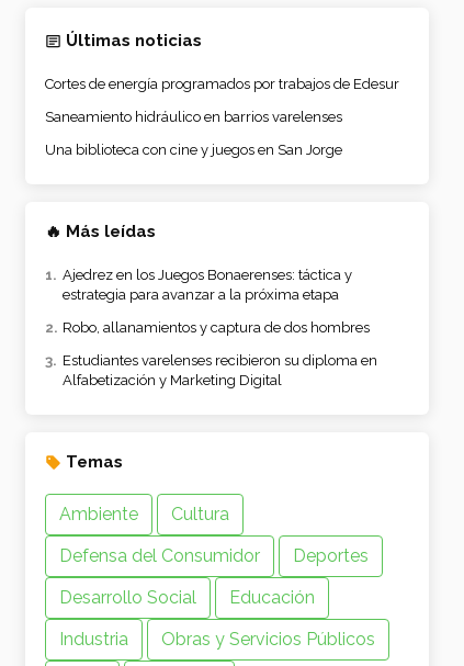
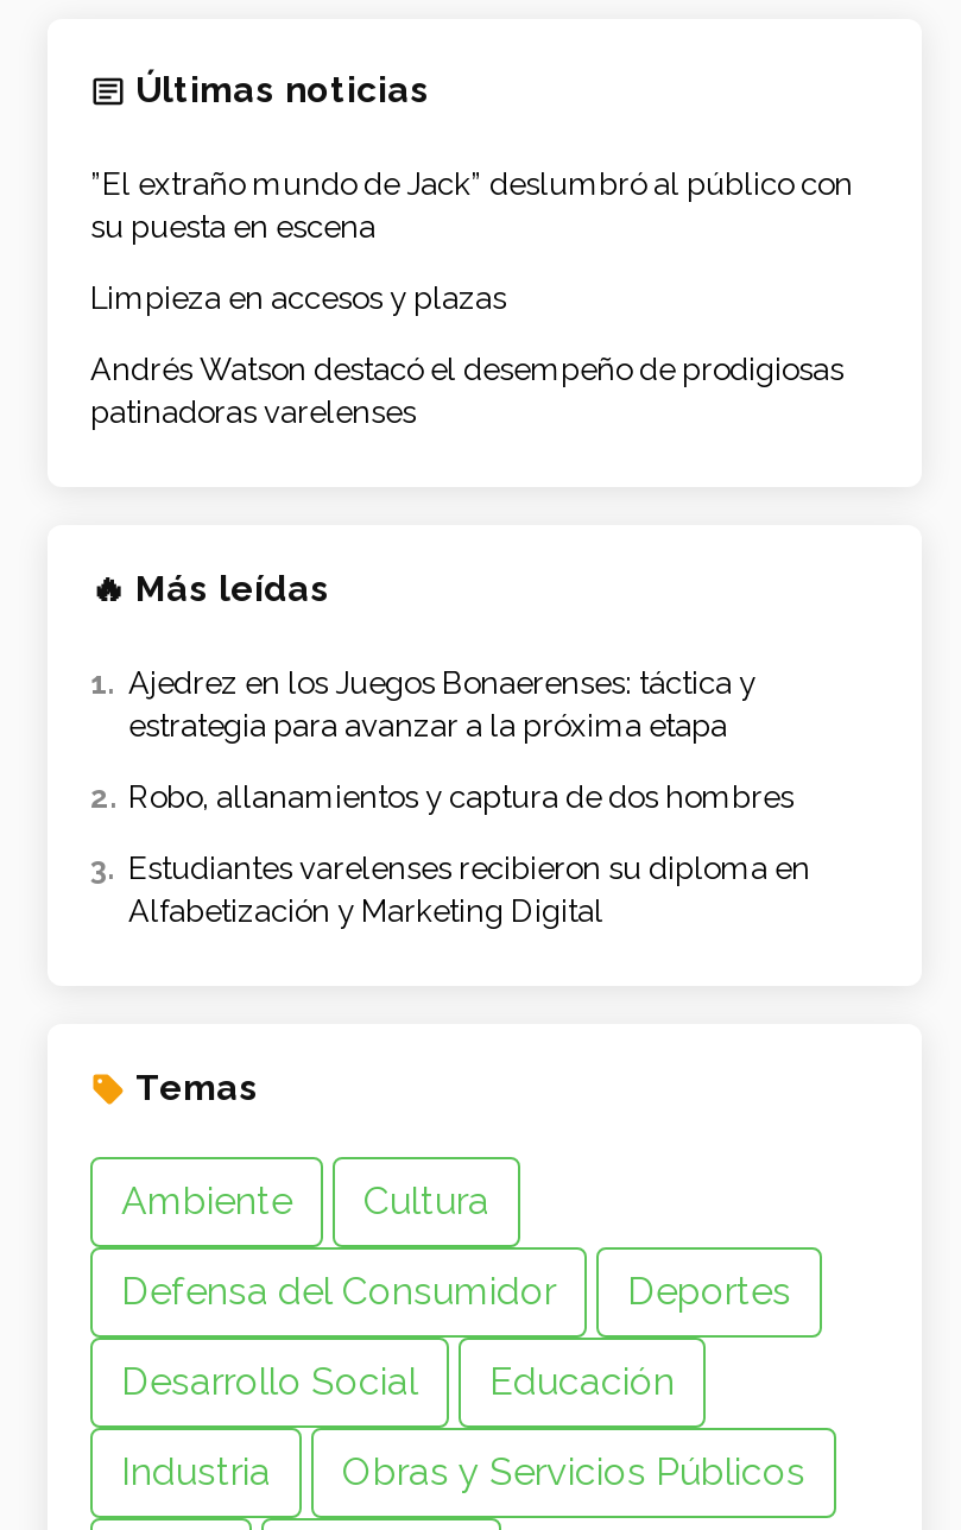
[45,76,399,92] Cortes de energía programados por trabajos de Edesur -> [90,167,853,245] ”El extraño mundo de Jack” deslumbró al público con | su puesta en escena
[45,109,342,125] Saneamiento hidráulico en barrios varelenses -> [90,281,506,316] Limpieza en accesos y plazas
[45,142,342,158] Una biblioteca con cine y juegos en San Jorge -> [90,352,843,430] Andrés Watson destacó el desempeño de prodigiosas | patinadoras varelenses

